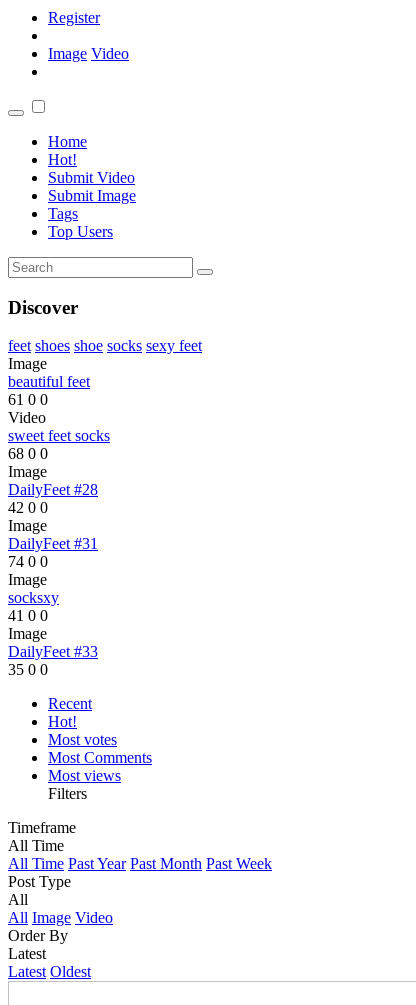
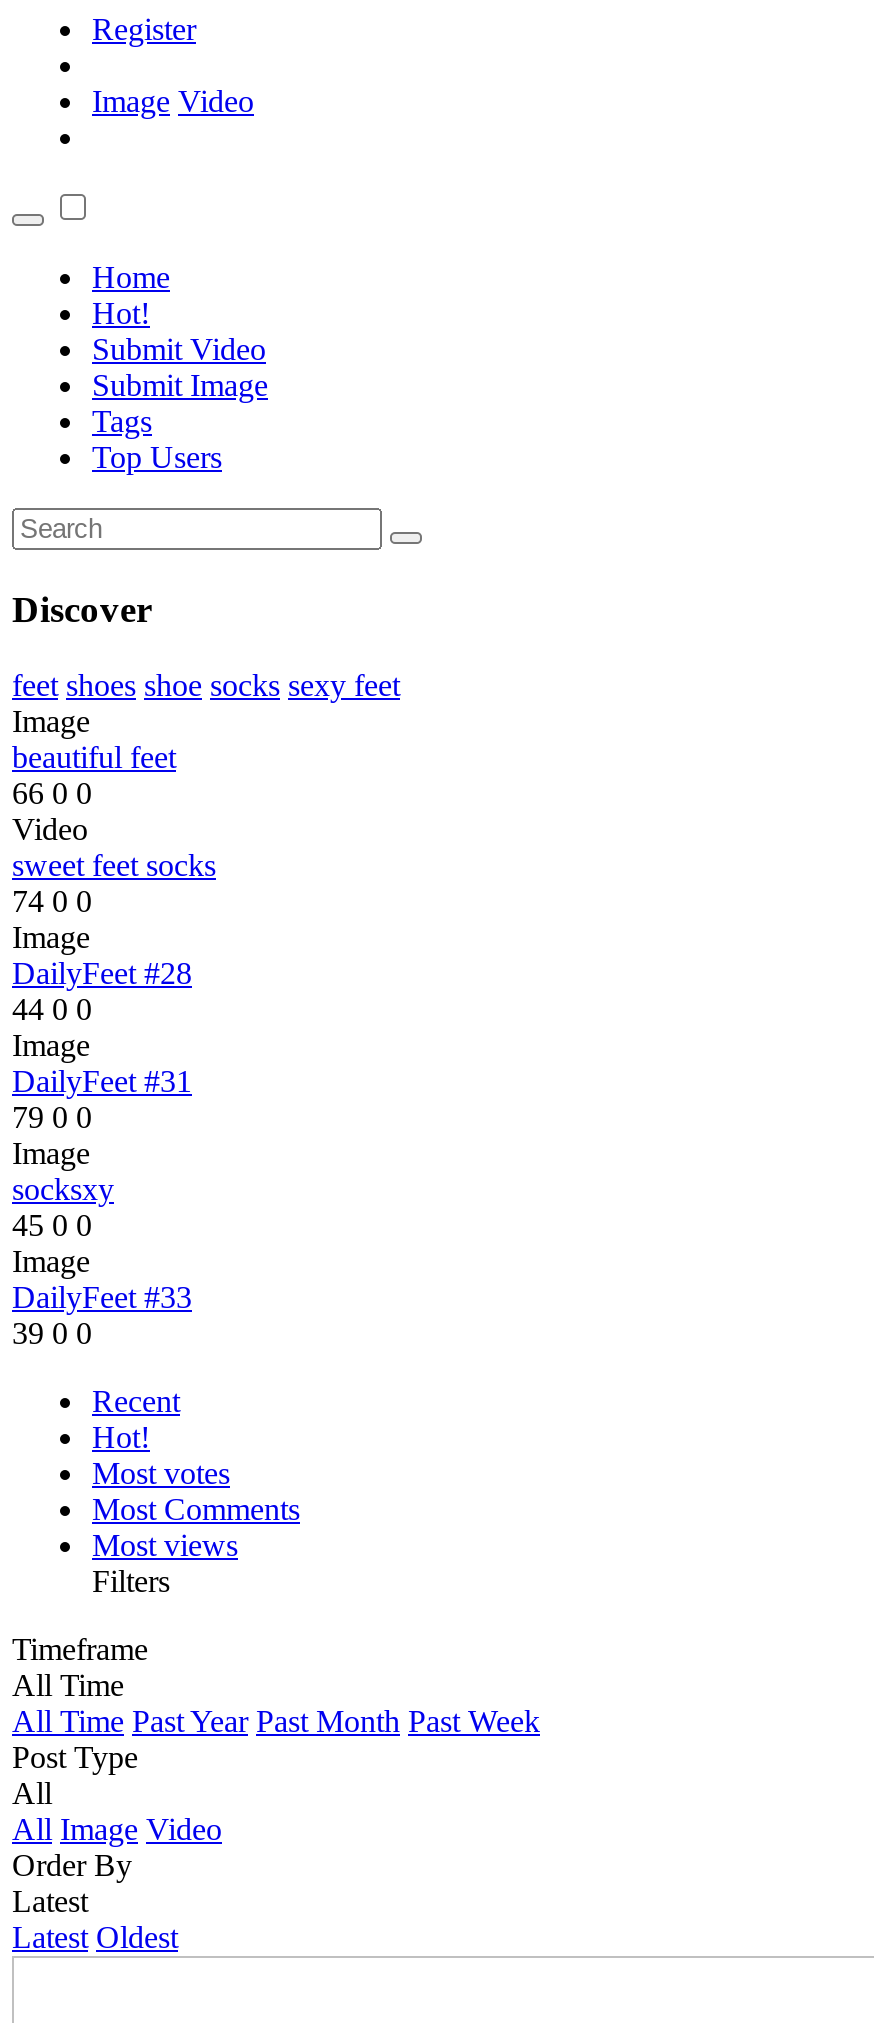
[8,391,48,408] 61 0 0 -> [12,777,92,811] 66 0 0
[8,445,48,462] 68 0 0 -> [12,885,92,919] 74 0 0
[8,499,48,516] 42 0 0 -> [12,993,92,1027] 44 0 0
[8,553,48,570] 74 0 0 -> [12,1101,92,1135] 79 0 0
[8,607,48,624] 41 0 0 -> [12,1209,92,1243] 45 0 0
[8,661,48,678] 35 0 0 -> [12,1317,92,1351] 39 0 0

